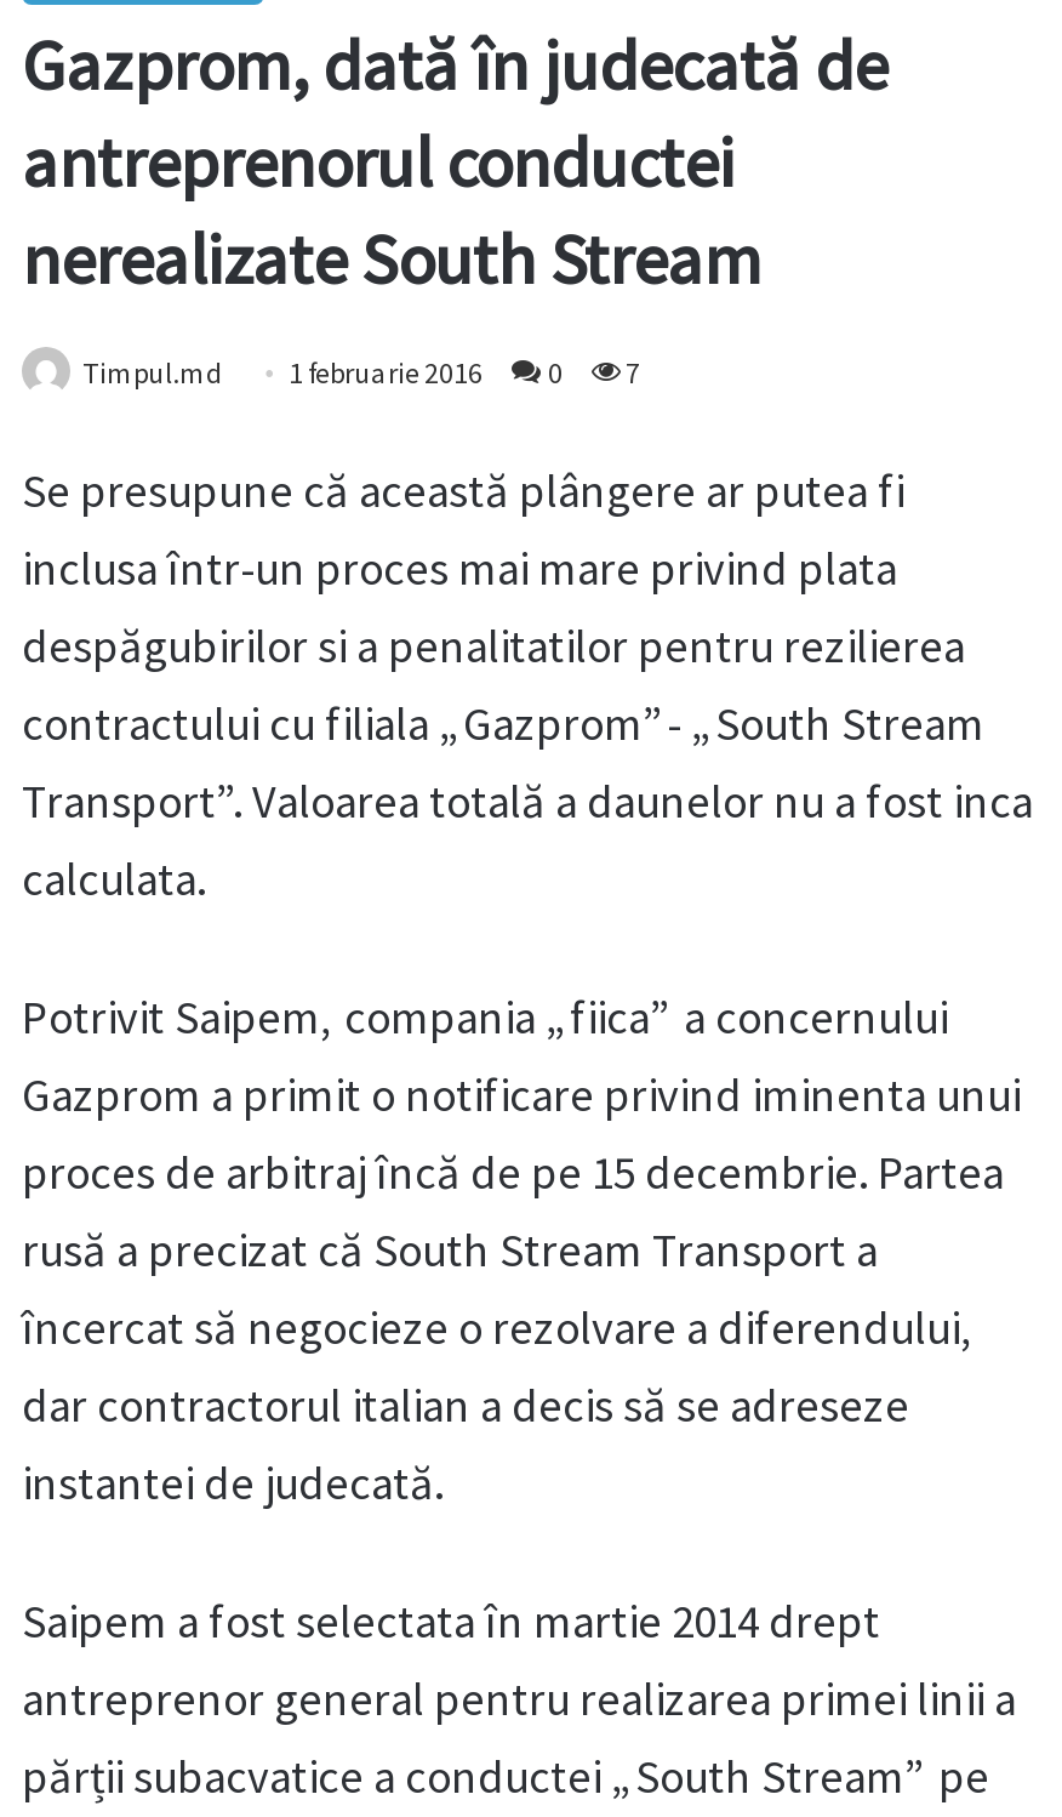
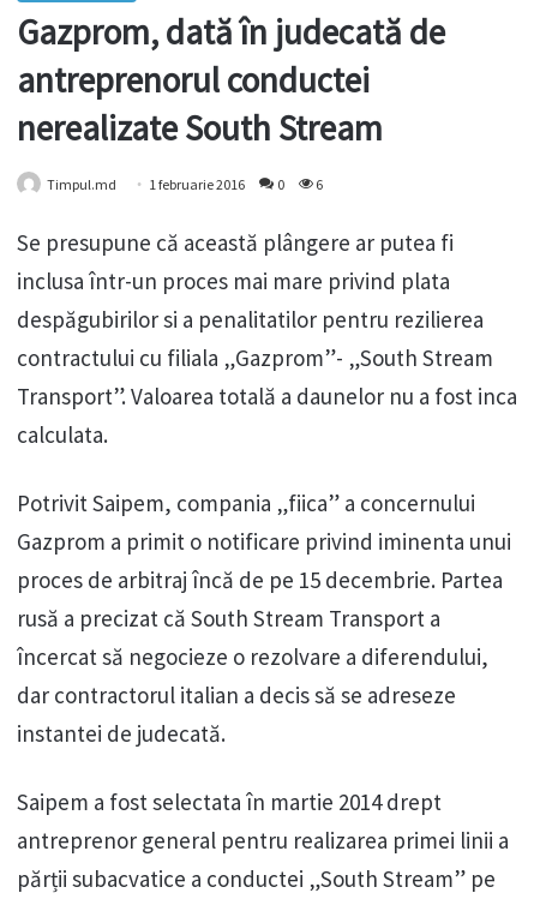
[82,355,640,392] Timpul.md 1 februarie 2016 0 7 -> [47,176,323,194] Timpul.md 1 februarie 2016 0 6

